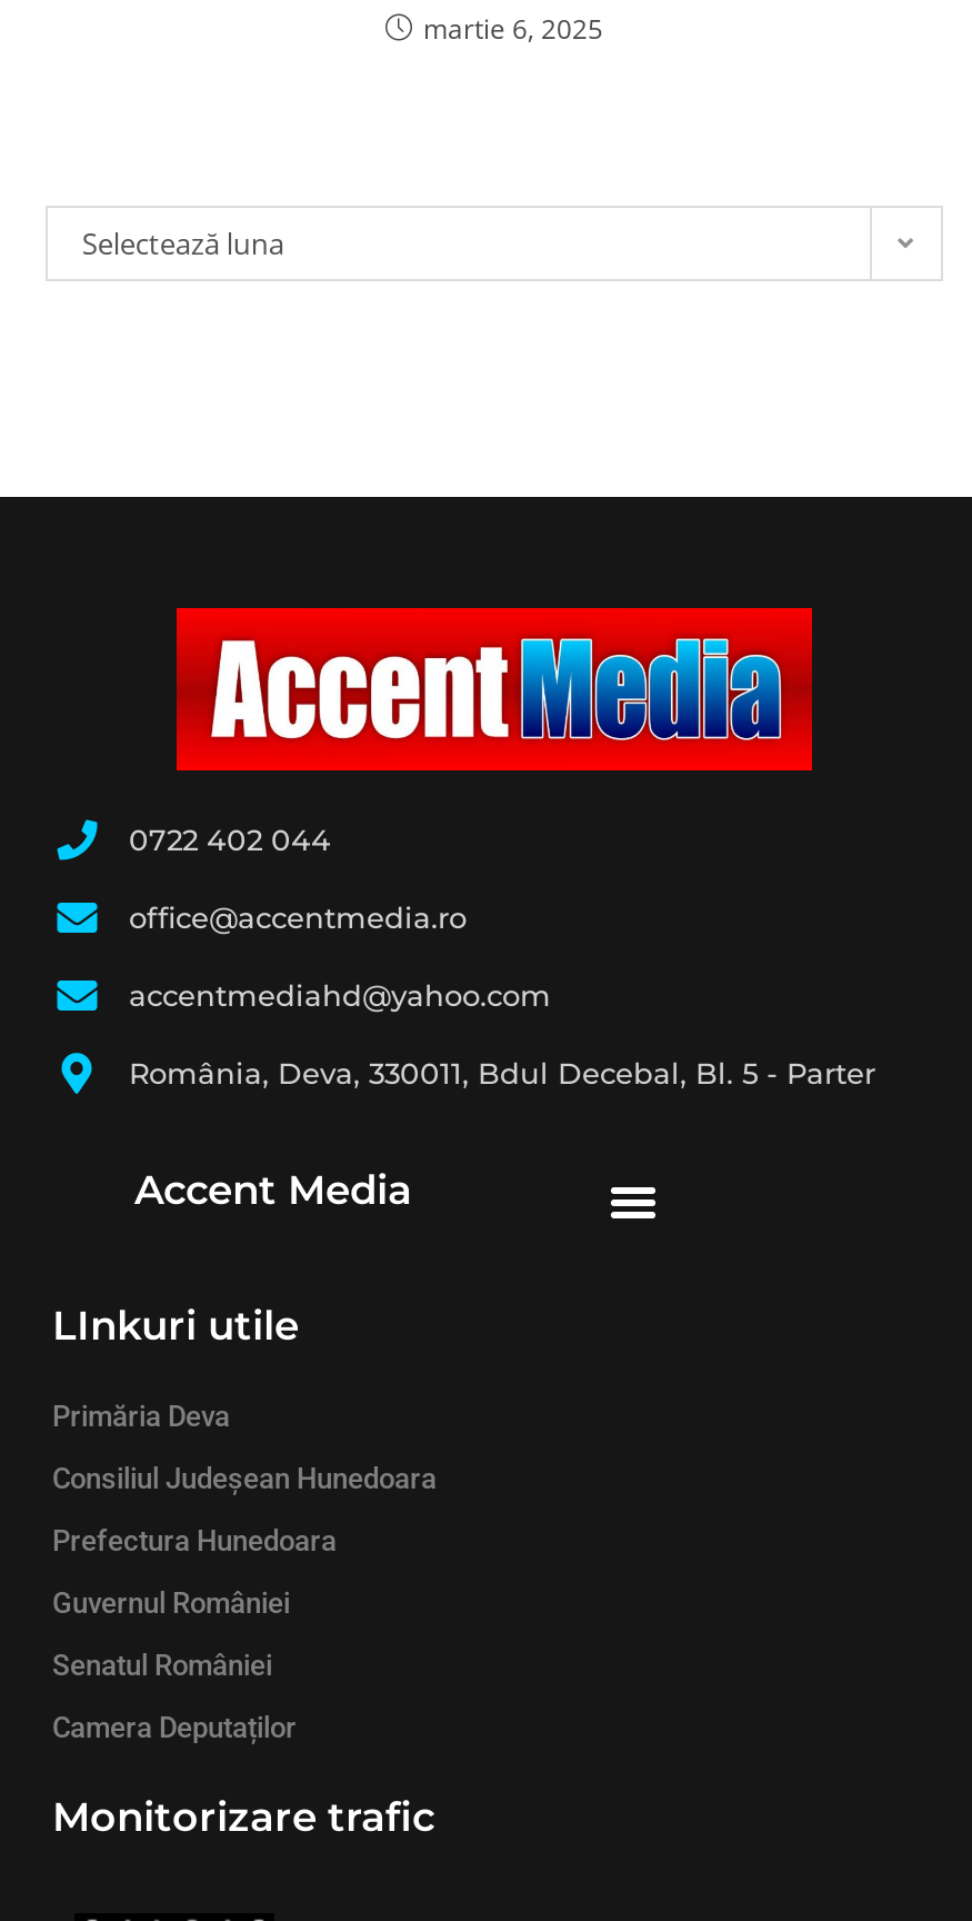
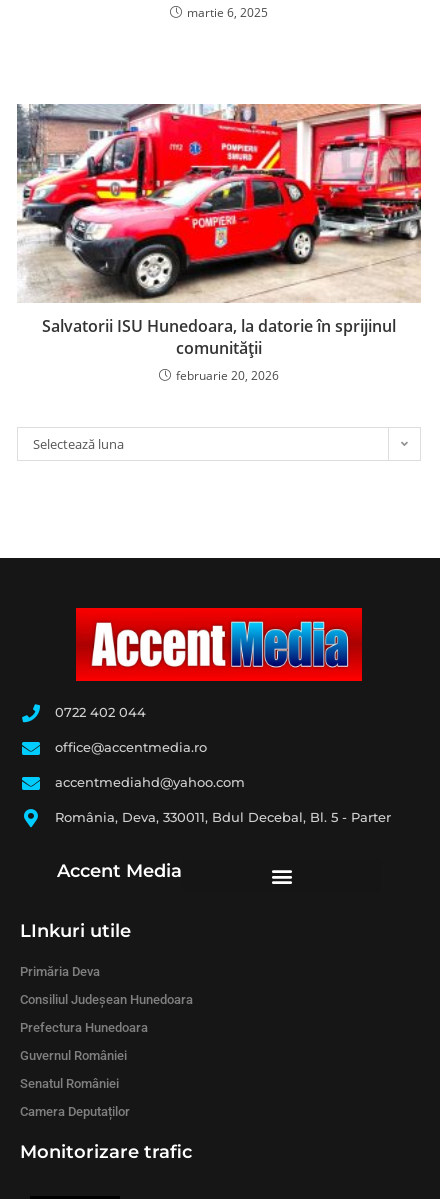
none -> [16,103,422,384] [image] | Salvatorii ISU Hunedoara, la datorie în sprijinul | comunităţii | februarie 20, 2026

